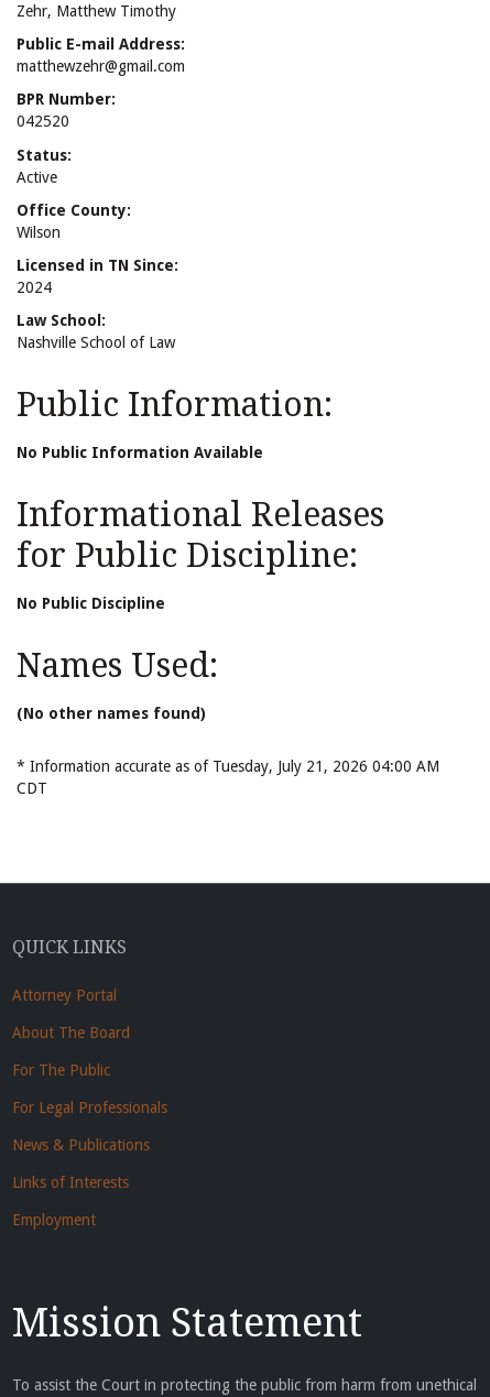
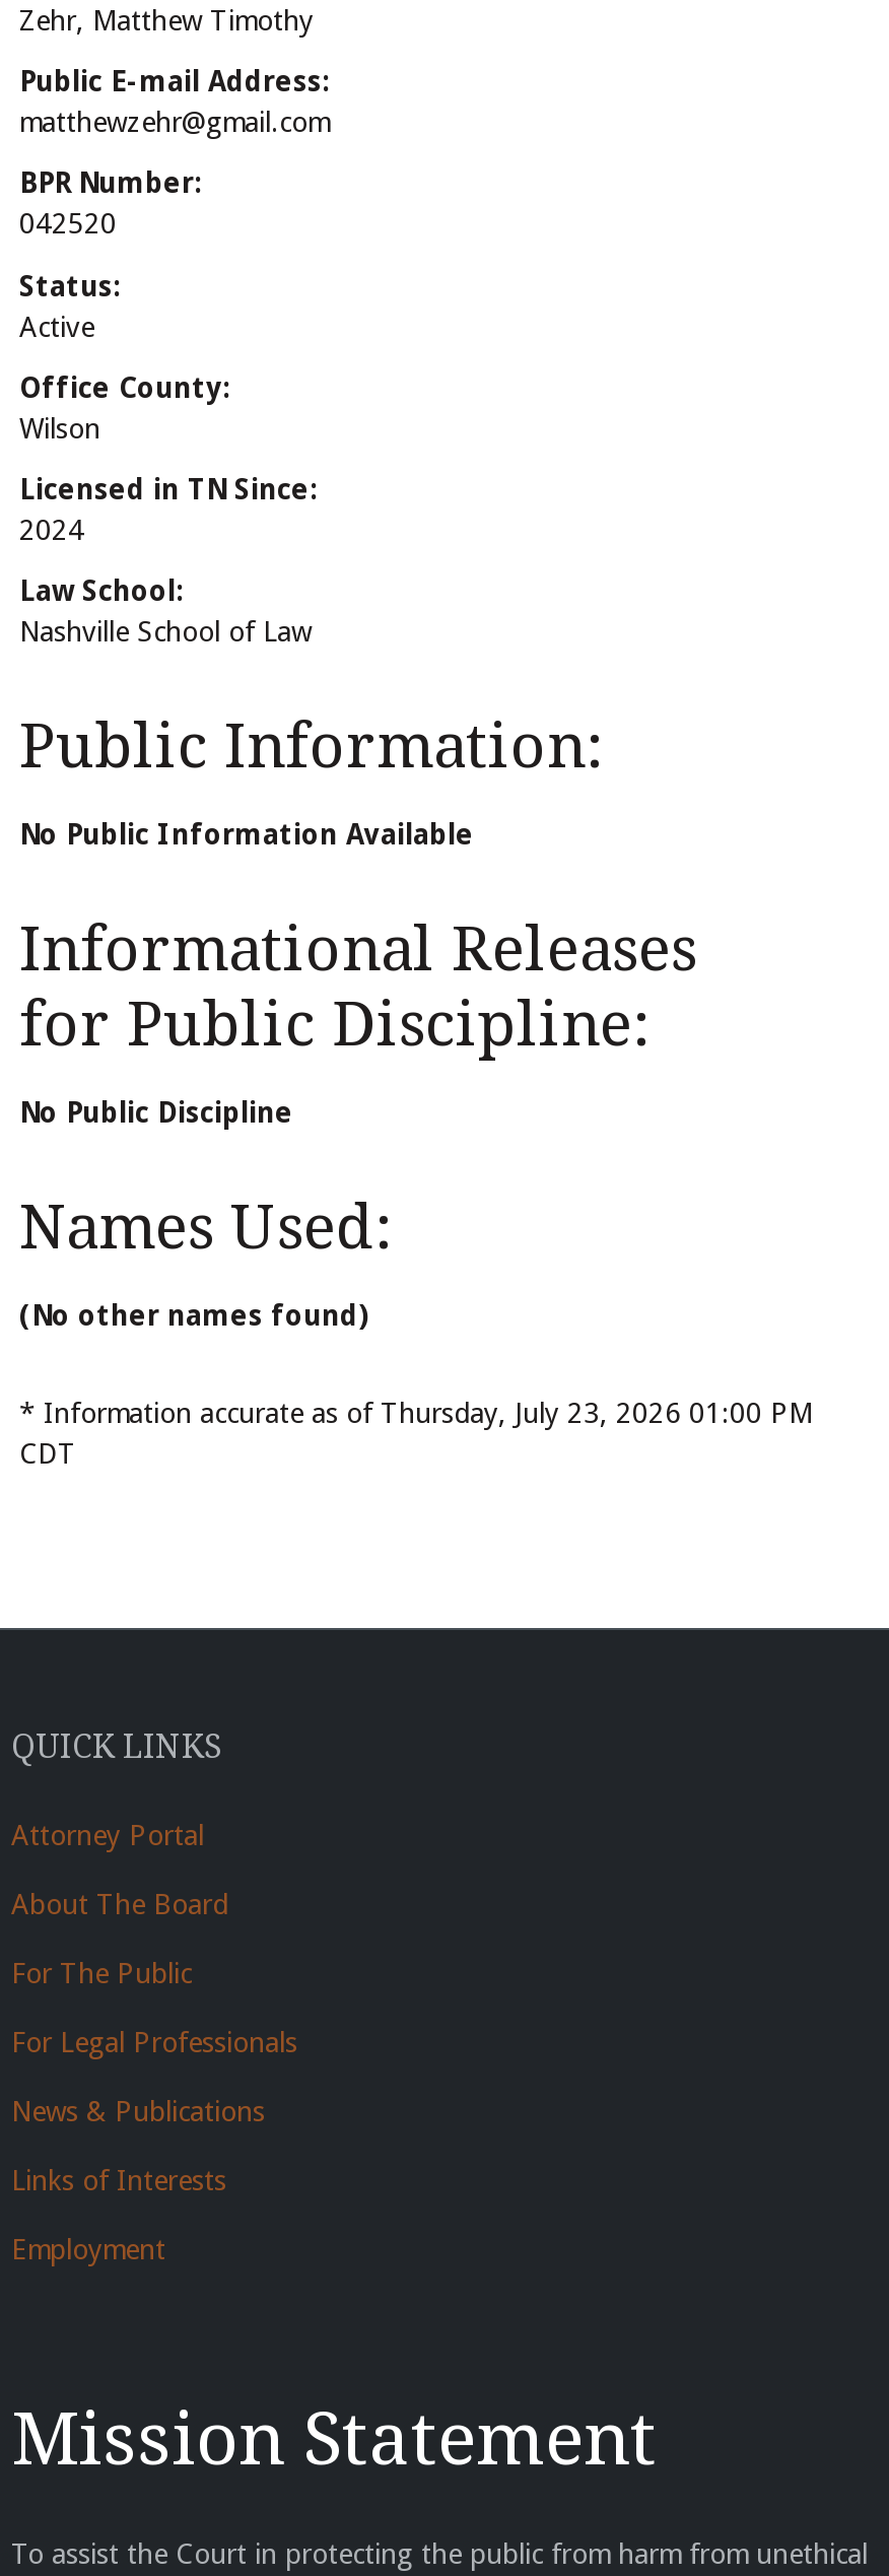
[17,757,439,775] * Information accurate as of Tuesday, July 21, 2026 04:00 AM -> [19,1397,813,1429] * Information accurate as of Thursday, July 23, 2026 01:00 PM

